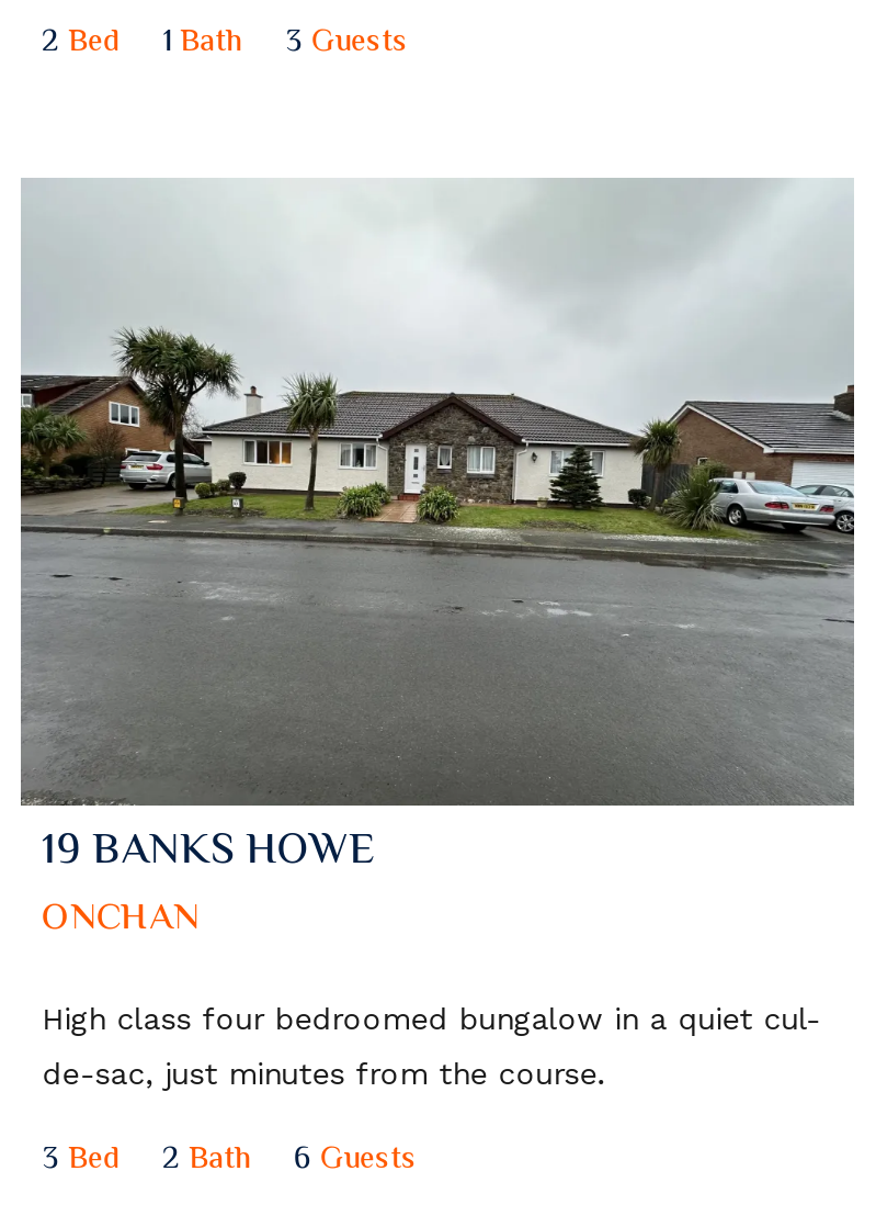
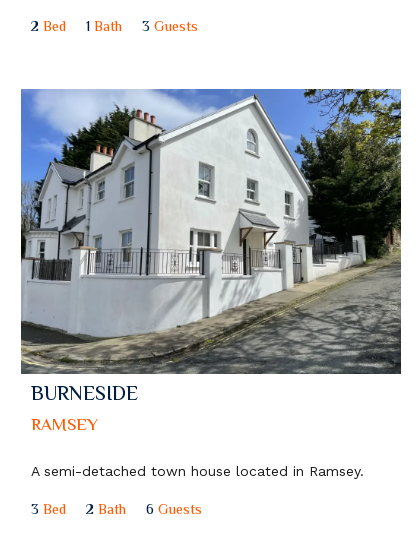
[19,179,854,1090] [image] | 19 BANKS HOWE | ONCHAN | High class four bedroomed bungalow in a quiet cul- | de-sac, just minutes from the course. -> [20,89,402,479] [image] | BURNESIDE | RAMSEY | A semi-detached town house located in Ramsey.

